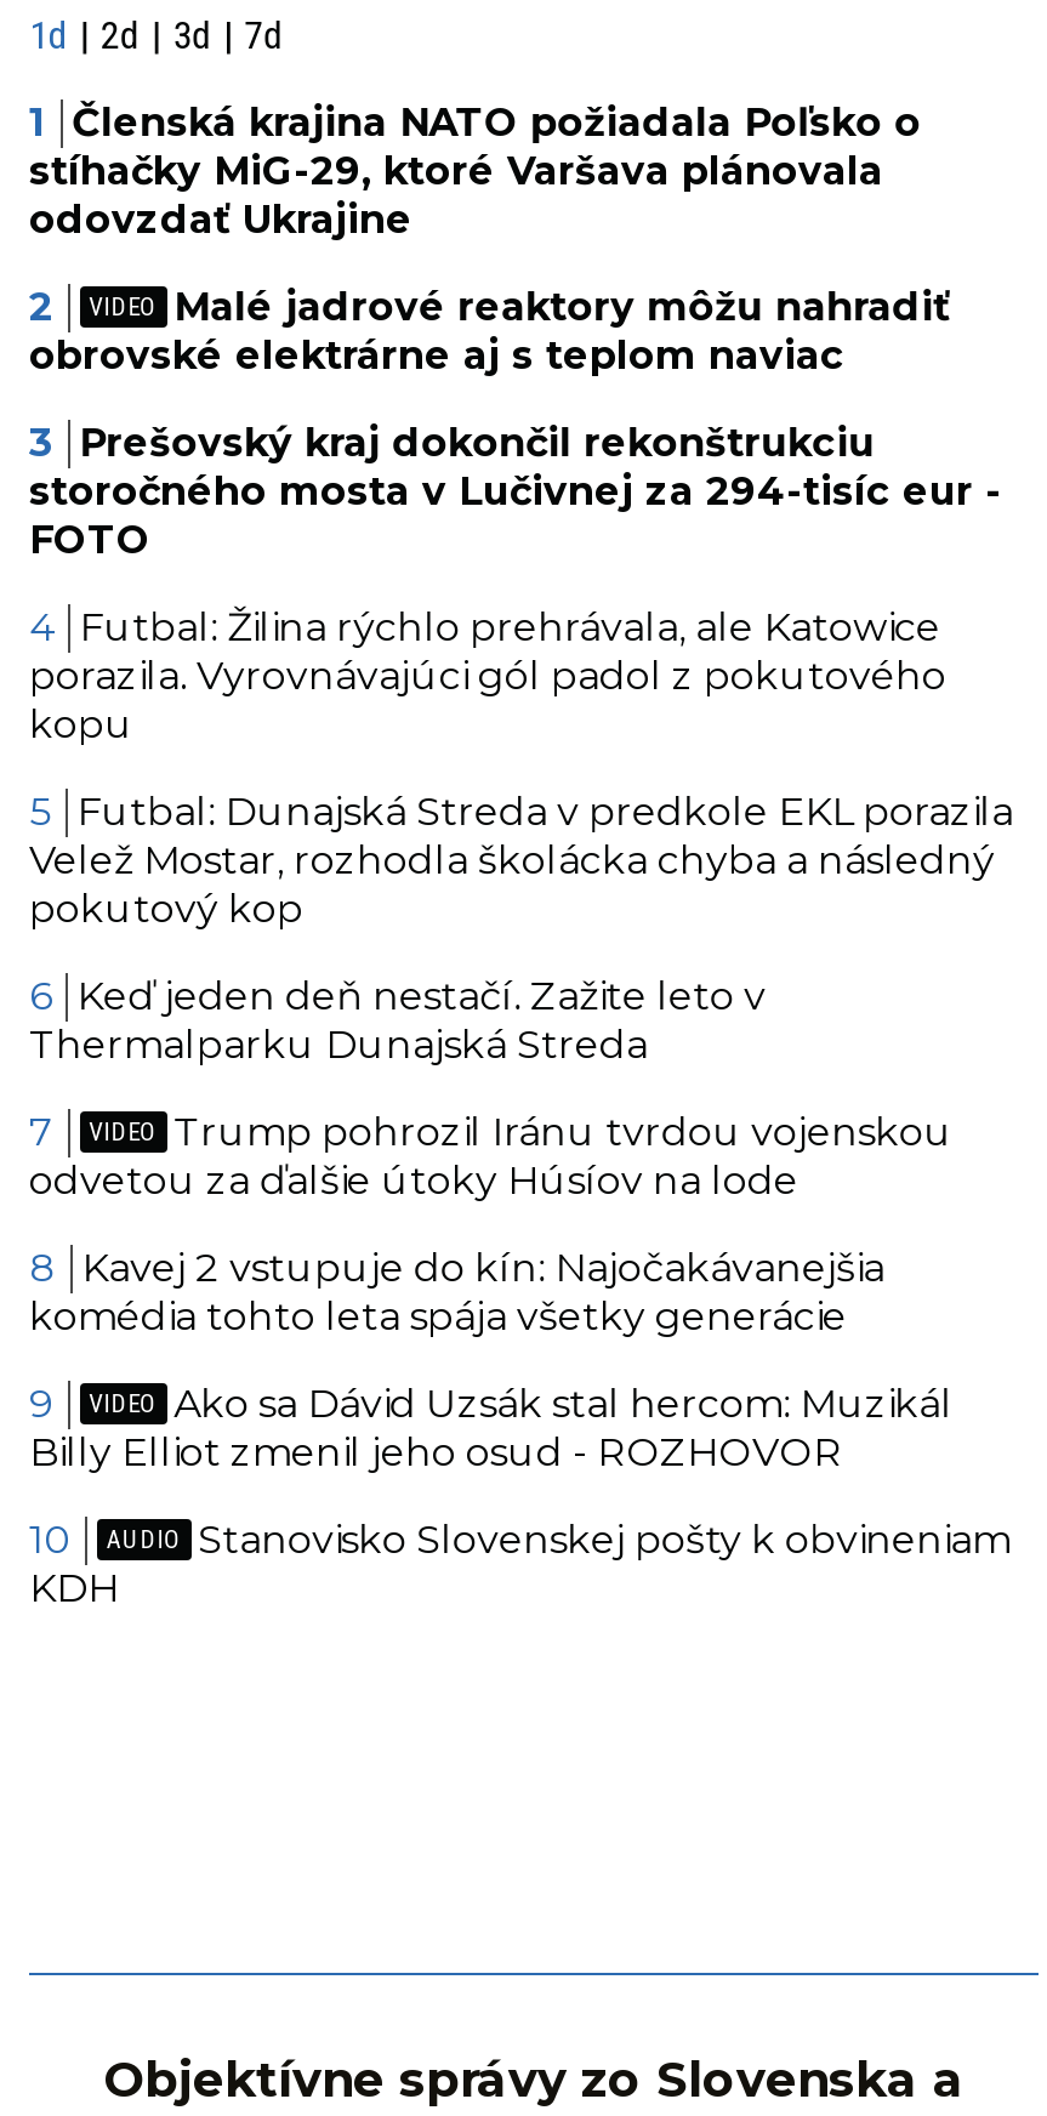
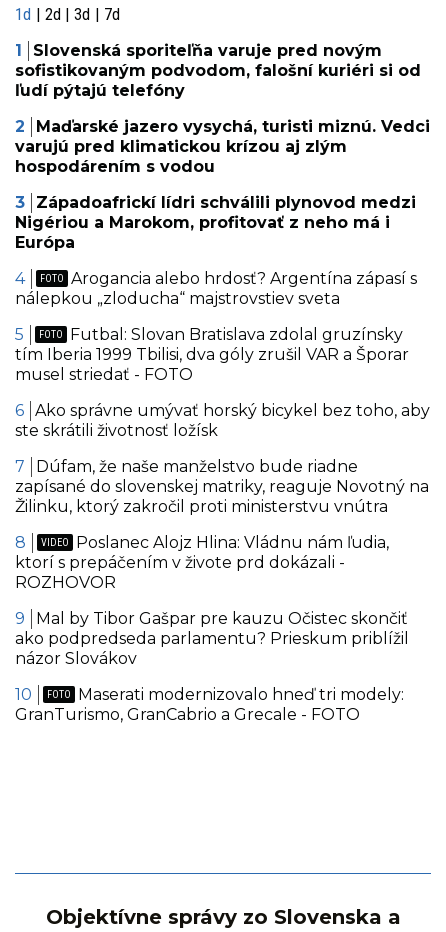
[29,99,921,242] Členská krajina NATO požiadala Poľsko o | stíhačky MiG-29, ktoré Varšava plánovala | odovzdať Ukrajine -> [15,41,421,100] Slovenská sporiteľňa varuje pred novým | sofistikovaným podvodom, falošní kuriéri si od | ľudí pýtajú telefóny
[29,284,950,378] Malé jadrové reaktory môžu nahradiť | obrovské elektrárne aj s teplom naviac -> [15,117,430,176] Maďarské jazero vysychá, turisti miznú. Vedci | varujú pred klimatickou krízou aj zlým | hospodárením s vodou
[29,420,1002,563] Prešovský kraj dokončil rekonštrukciu | storočného mosta v Lučivnej za 294-tisíc eur - | FOTO -> [15,193,416,252] Západoafrickí lídri schválili plynovod medzi | Nigériou a Marokom, profitovať z neho má i | Európa
[29,604,946,747] Futbal: Žilina rýchlo prehrávala, ale Katowice | porazila. Vyrovnávajúci gól padol z pokutového | kopu -> [15,269,417,308] Arogancia alebo hrdosť? Argentína zápasí s | nálepkou „zloducha“ majstrovstiev sveta
[29,788,1013,932] Futbal: Dunajská Streda v predkole EKL porazila | Velež Mostar, rozhodla školácka chyba a následný | pokutový kop -> [15,325,409,384] Futbal: Slovan Bratislava zdolal gruzínsky | tím Iberia 1999 Tbilisi, dva góly zrušil VAR a Šporar | musel striedať - FOTO
[29,973,766,1067] Keď jeden deň nestačí. Zažite leto v | Thermalparku Dunajská Streda -> [15,401,430,440] Ako správne umývať horský bicykel bez toho, aby | ste skrátili životnosť ložísk
[29,1109,953,1203] Trump pohrozil Iránu tvrdou vojenskou | odvetou za ďalšie útoky Húsíov na lode -> [15,457,429,516] Dúfam, že naše manželstvo bude riadne | zapísané do slovenskej matriky, reaguje Novotný na | Žilinku, ktorý zakročil proti ministerstvu vnútra
[29,1245,885,1339] Kavej 2 vstupuje do kín: Najočakávanejšia | komédia tohto leta spája všetky generácie -> [15,533,389,592] Poslanec Alojz Hlina: Vládnu nám ľudia, | ktorí s prepáčením v živote prd dokázali - | ROZHOVOR
[29,1380,953,1475] Ako sa Dávid Uzsák stal hercom: Muzikál | Billy Elliot zmenil jeho osud - ROZHOVOR -> [15,609,409,668] Mal by Tibor Gašpar pre kauzu Očistec skončiť | ako podpredseda parlamentu? Prieskum priblížil | názor Slovákov
[29,1516,1011,1611] Stanovisko Slovenskej pošty k obvineniam | KDH -> [15,685,404,724] Maserati modernizovalo hneď tri modely: | GranTurismo, GranCabrio a Grecale - FOTO

